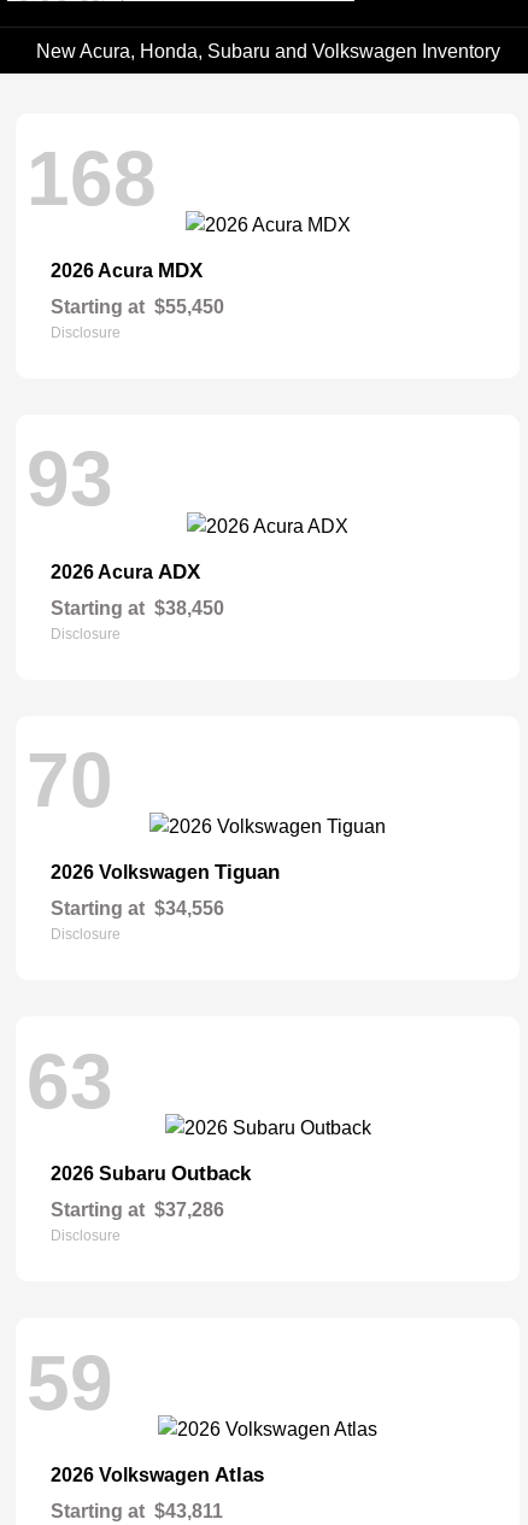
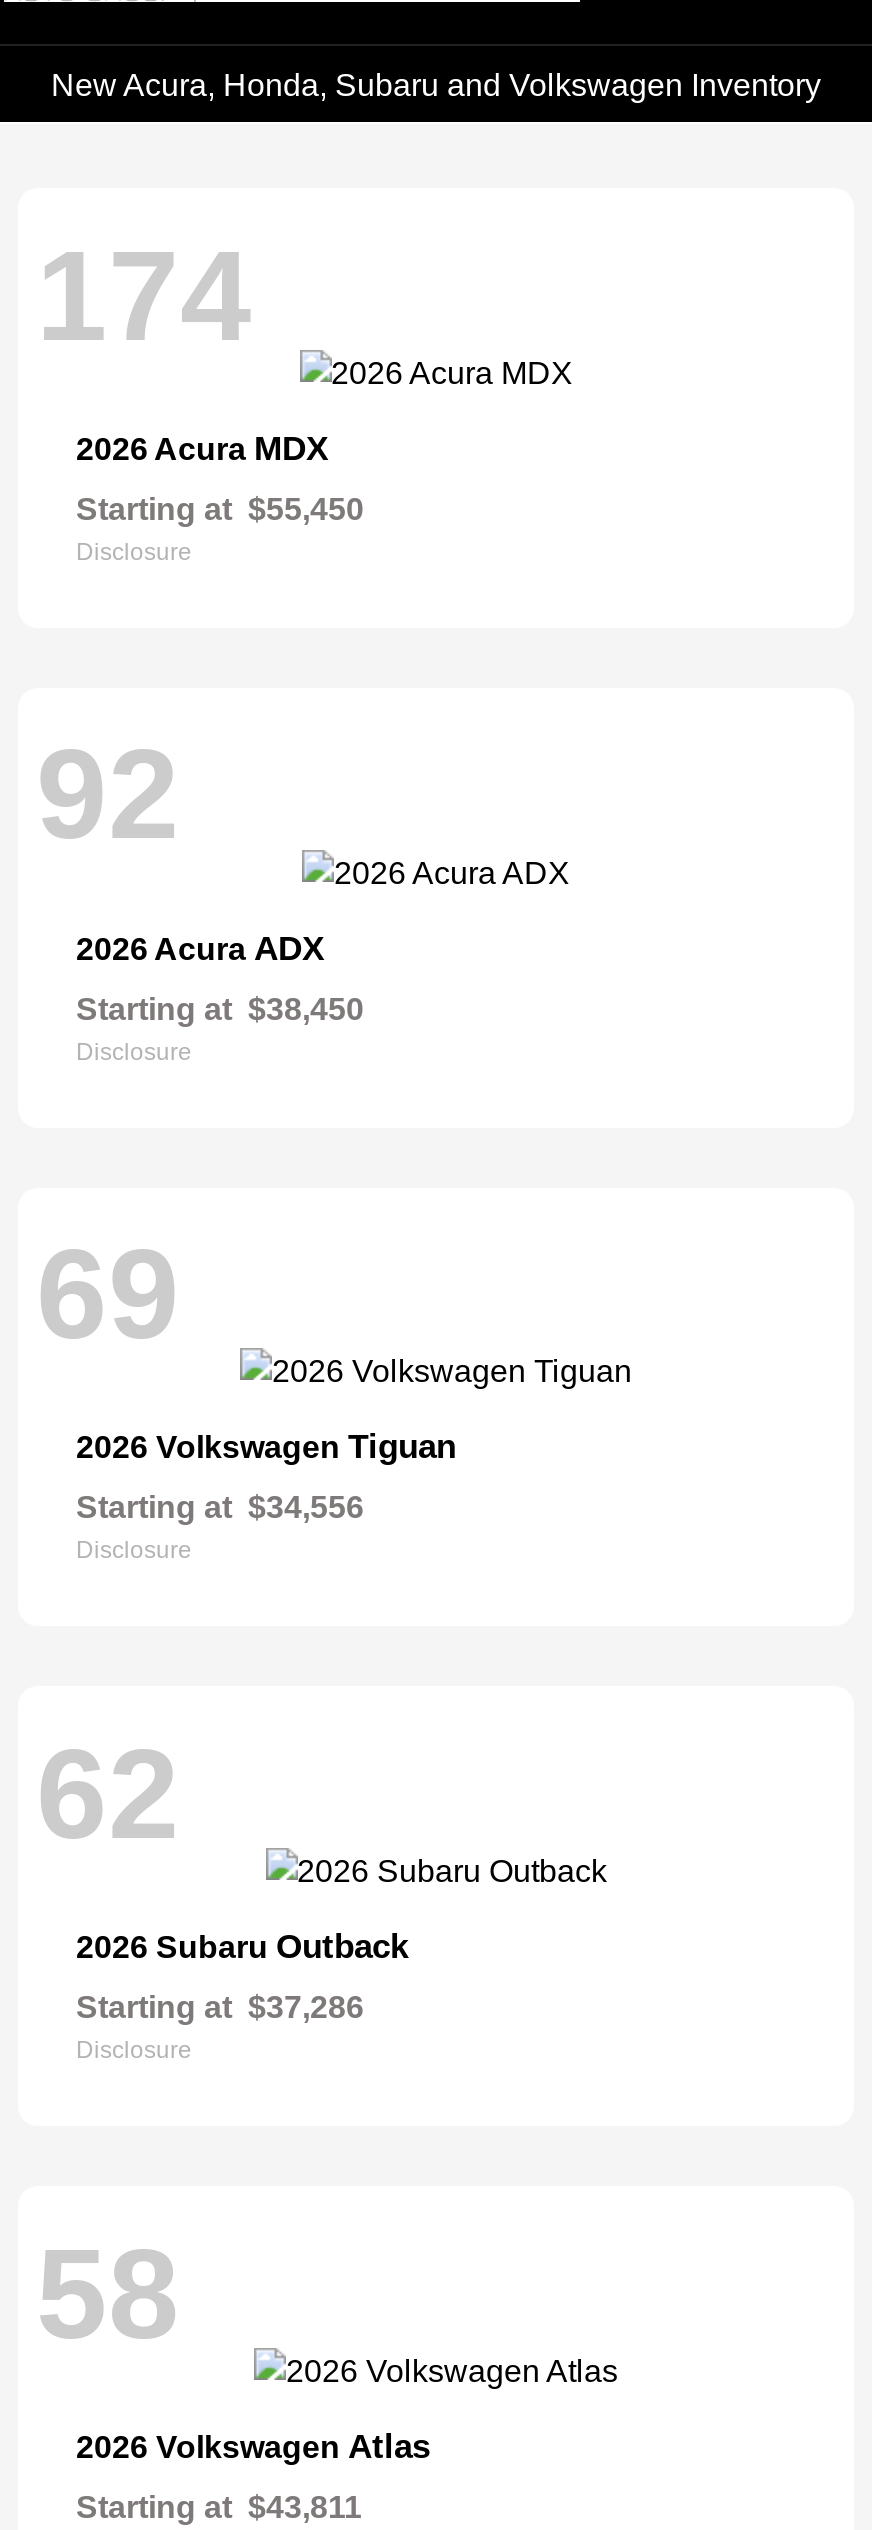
[27,135,157,221] 168 -> [36,223,252,367] 174
[27,436,113,523] 93 -> [36,723,180,867] 92
[27,737,113,824] 70 -> [36,1222,180,1366] 69
[27,1038,113,1125] 63 -> [36,1722,180,1866] 62
[27,1339,113,1426] 59 -> [36,2222,180,2366] 58

